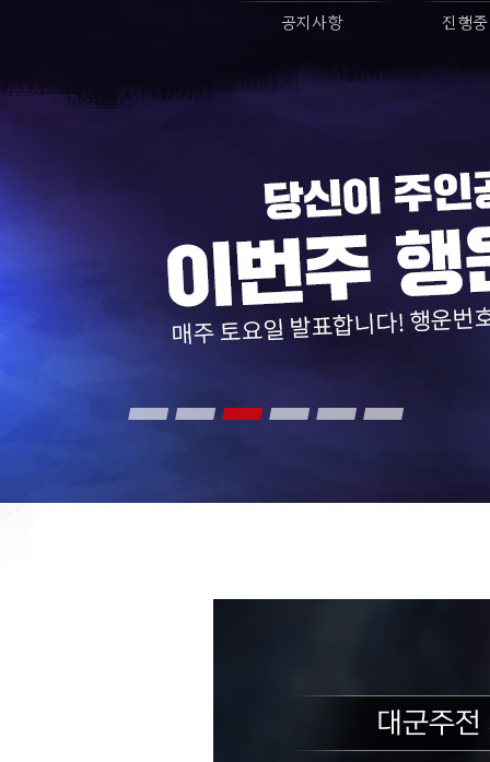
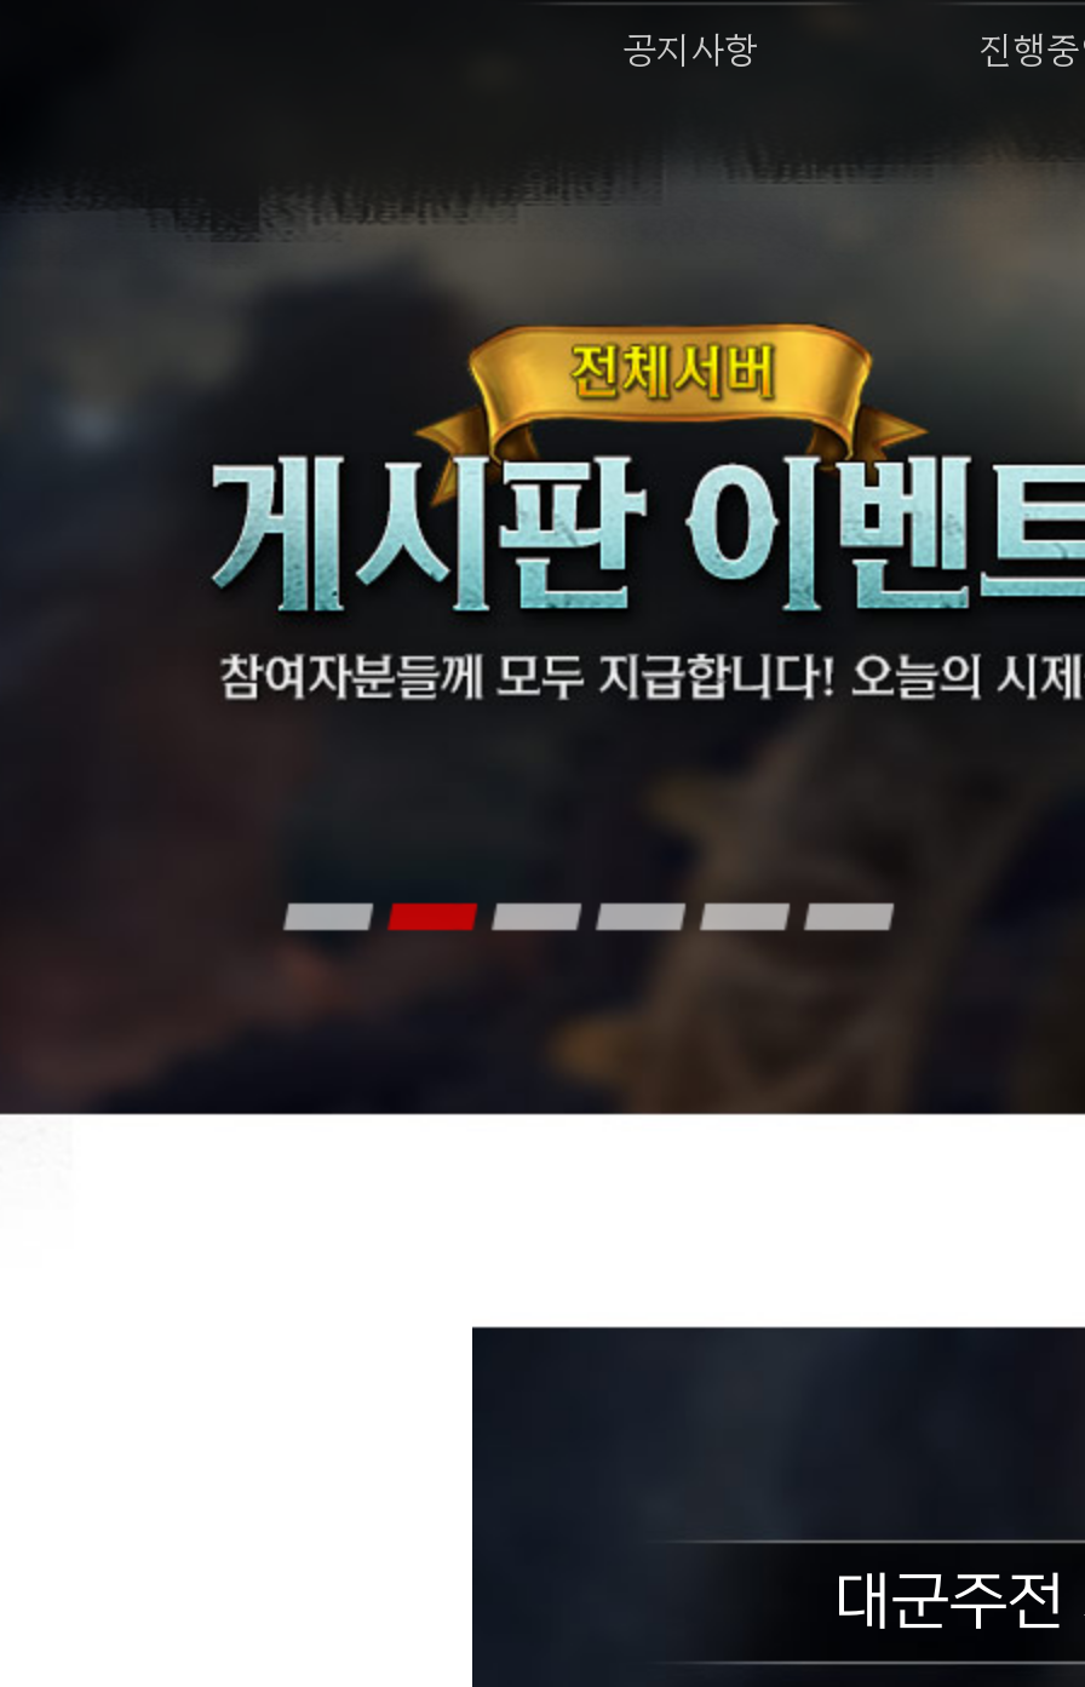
[3,66,487,504] [image] -> [7,143,1078,1117] [image]

